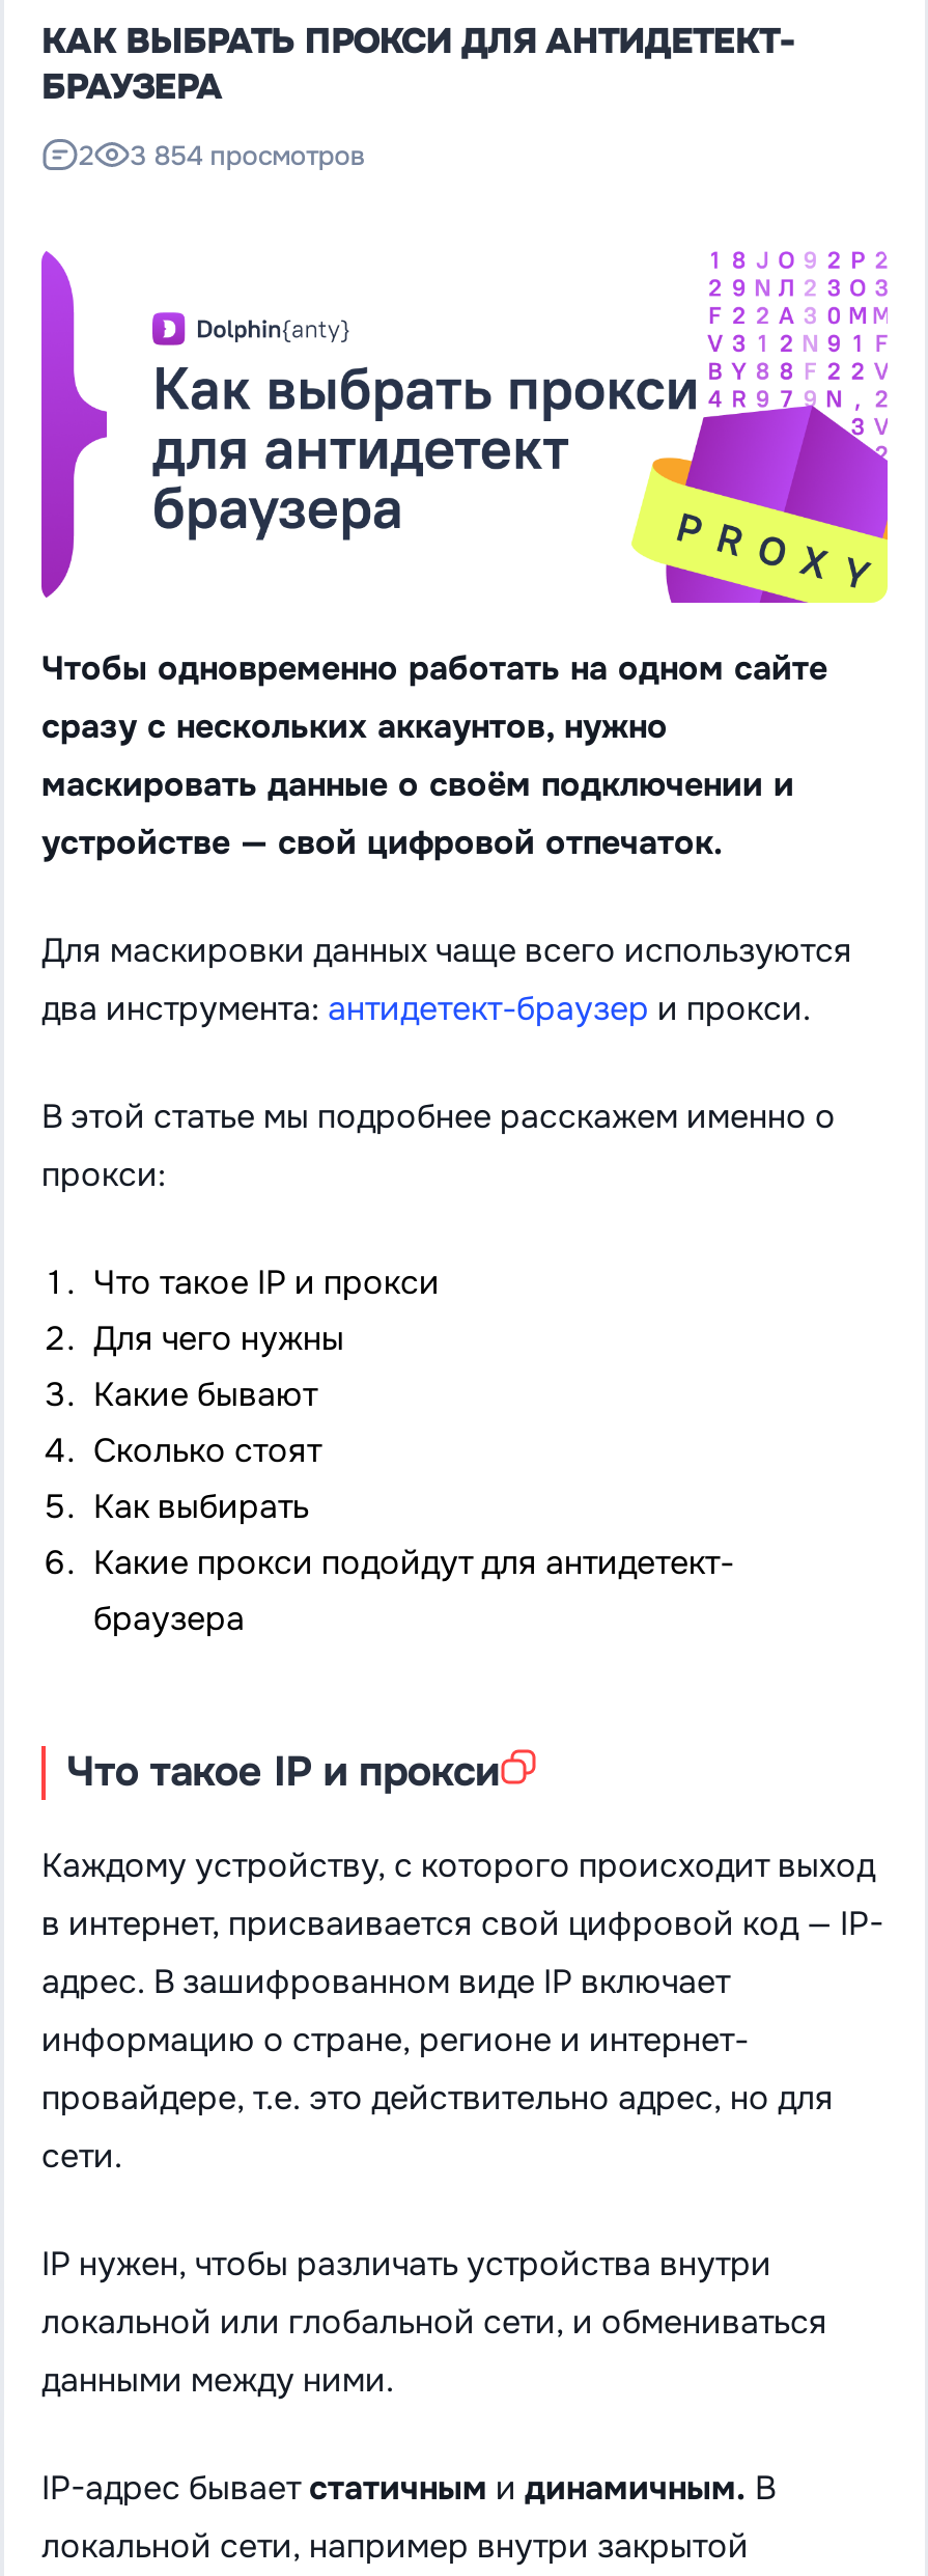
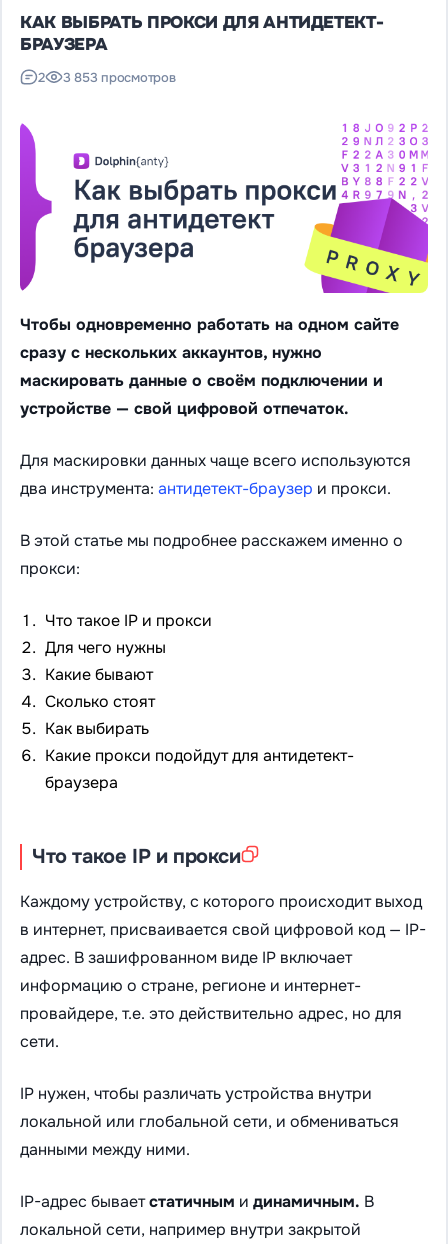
[79,137,364,173] 2 3 854 просмотров -> [38,69,176,86] 2 3 853 просмотров

